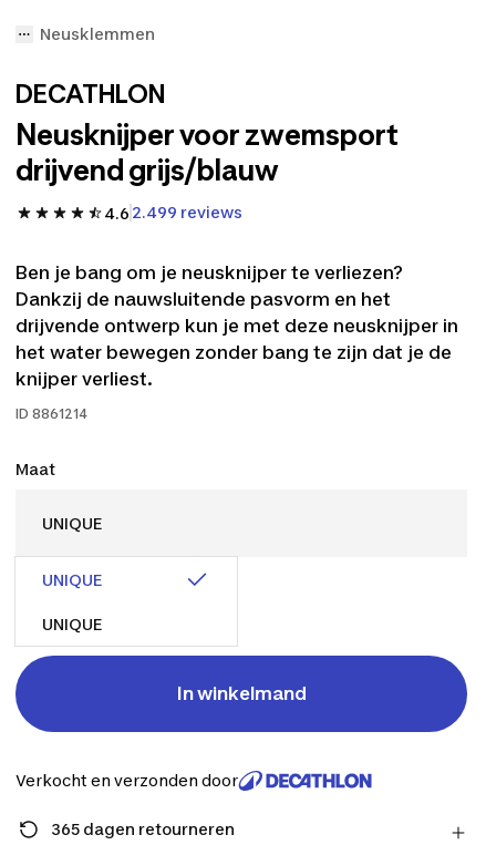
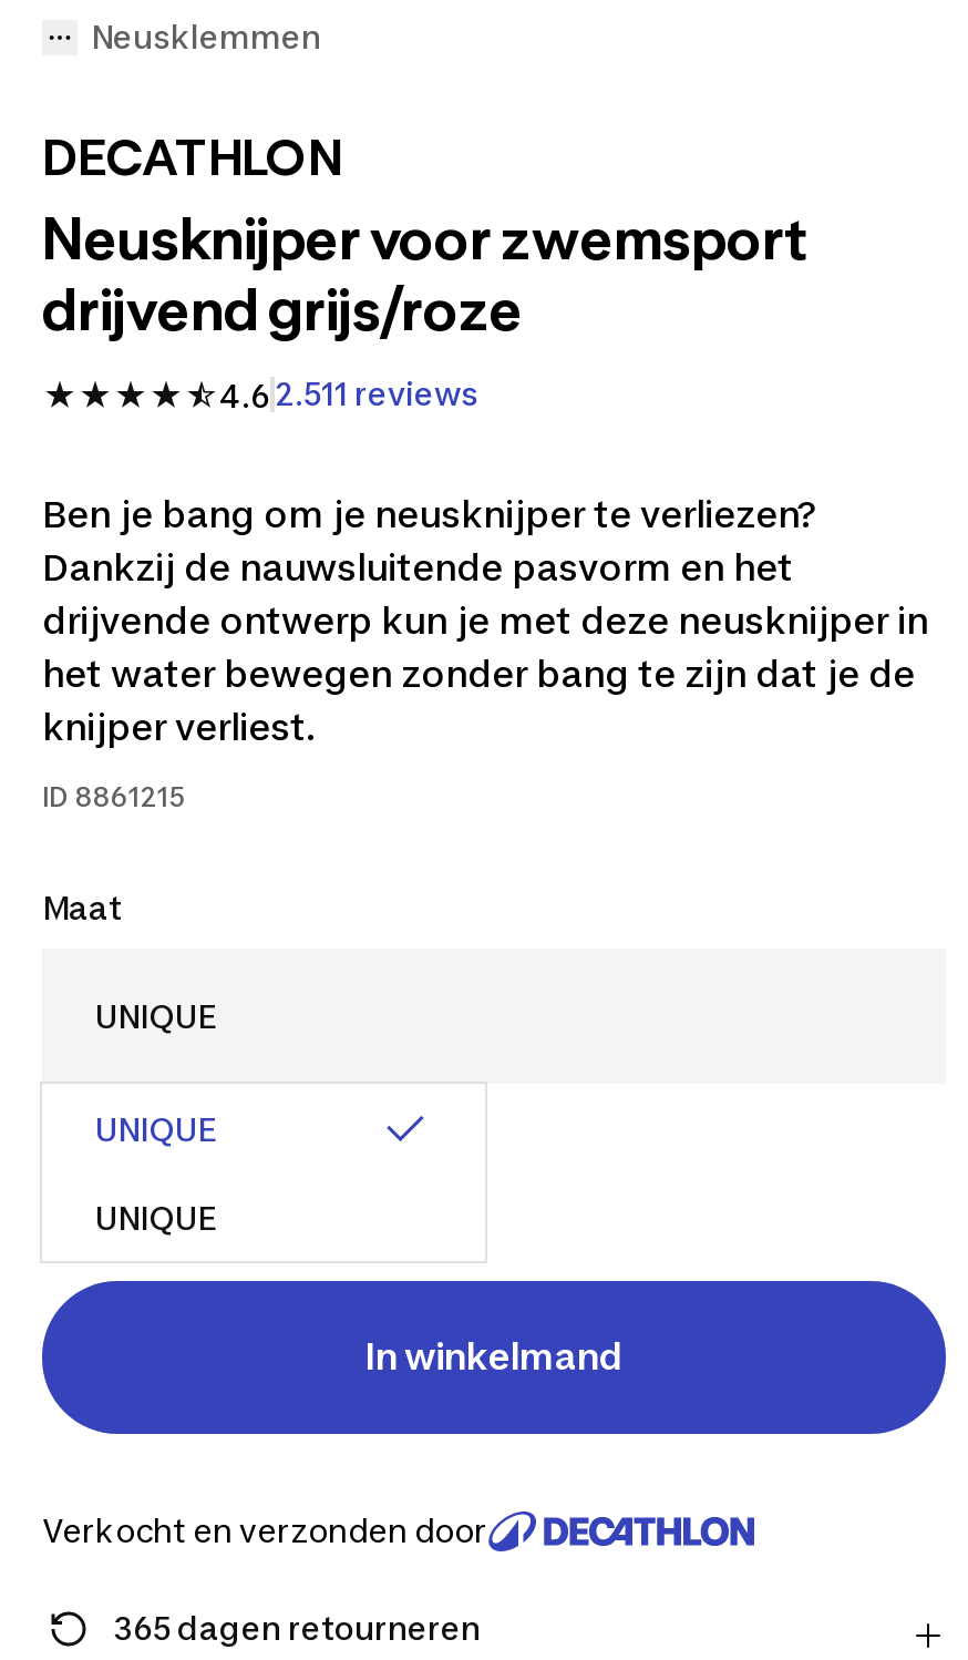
[15,153,279,187] drijvend grijs/blauw -> [42,275,523,344] drijvend grijs/roze
[104,203,242,222] 4.6 2.499 reviews -> [219,375,478,413] 4.6 2.511 reviews
[15,405,87,422] ID 8861214 -> [42,780,186,813] ID 8861215

